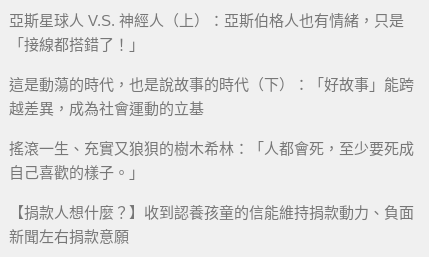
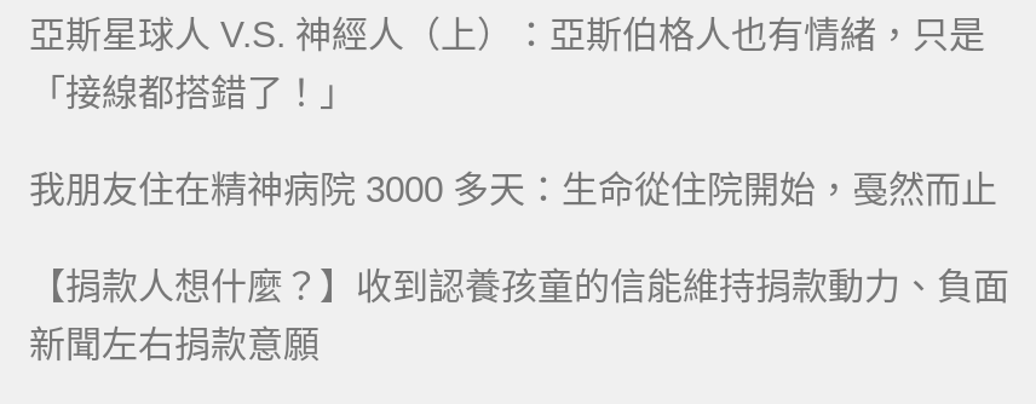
[9,76,414,181] 這是動蕩的時代，也是說故事的時代（下）：「好故事」能跨 | 越差異，成為社會運動的立基 | 搖滾一生、充實又狼狽的樹木希林：「人都會死，至少要死成 | 自己喜歡的樣子。」 -> [29,167,997,208] 我朋友住在精神病院 3000 多天：生命從住院開始，戞然而止

